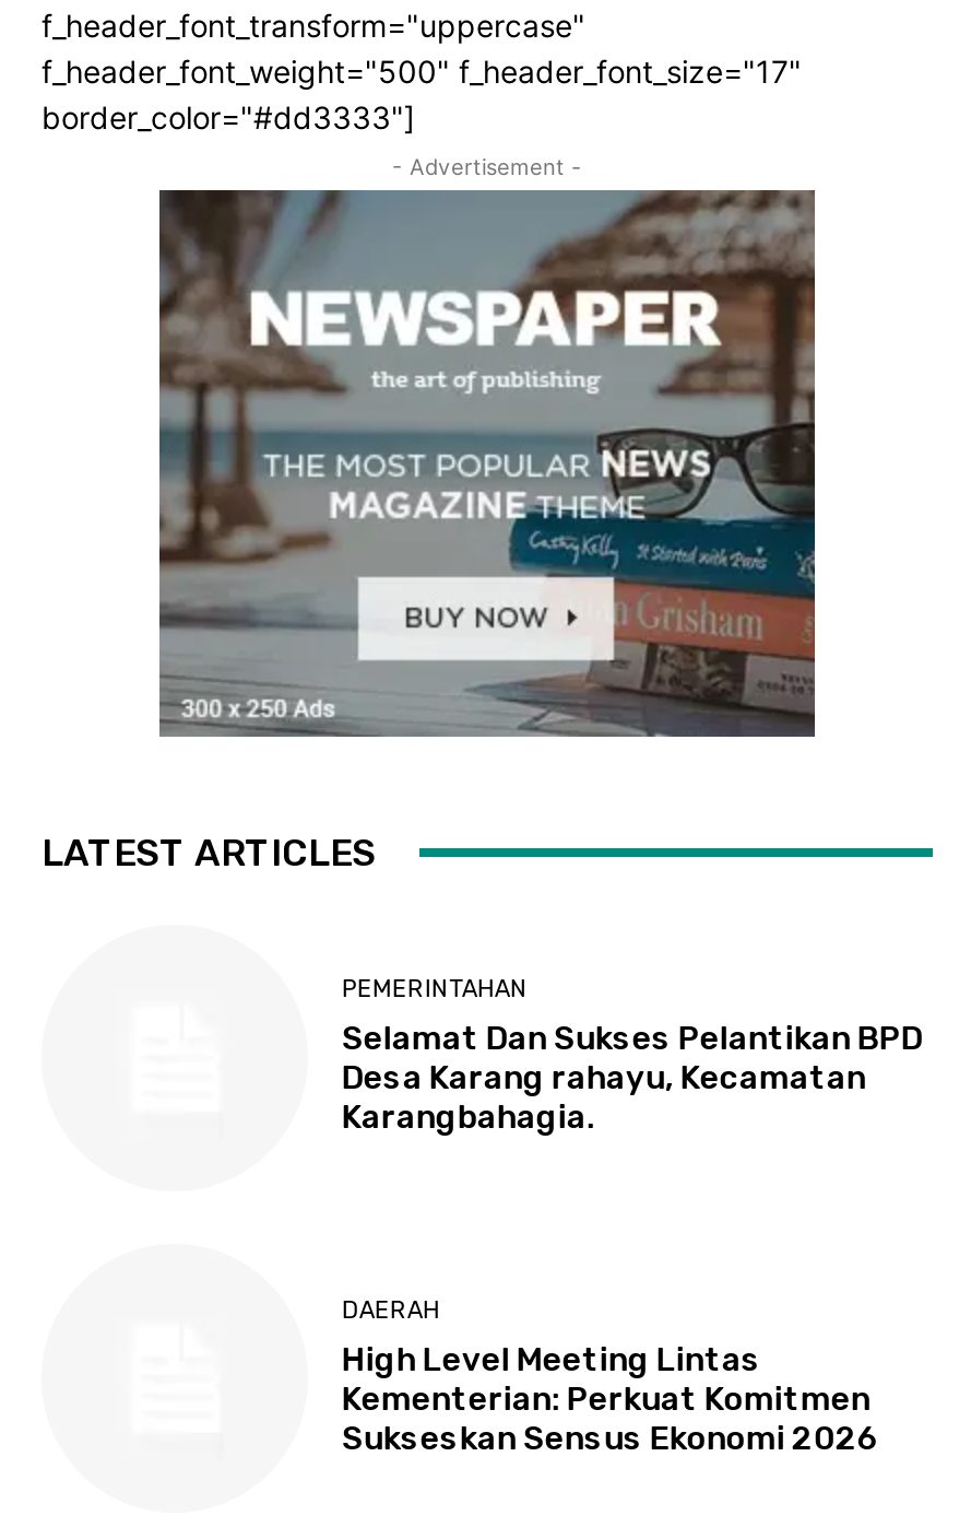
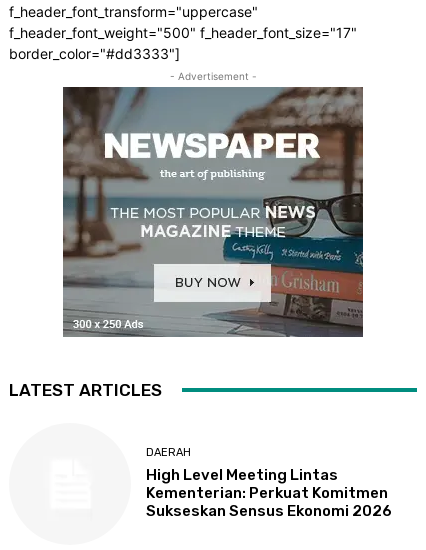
[342,976,923,1138] PEMERINTAHAN | Selamat Dan Sukses Pelantikan BPD | Desa Karang rahayu, Kecamatan | Karangbahagia. -> none

